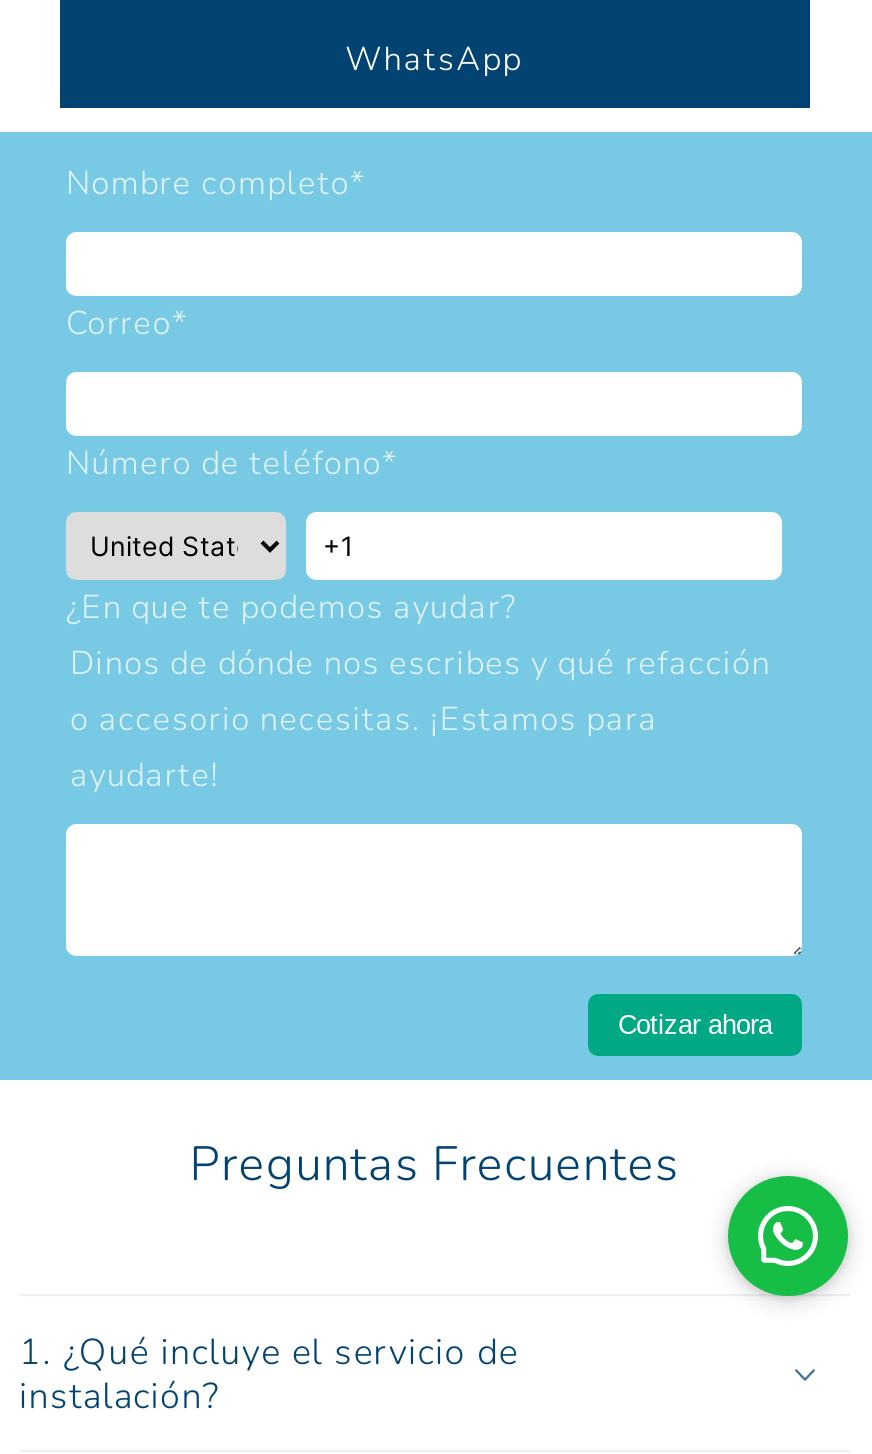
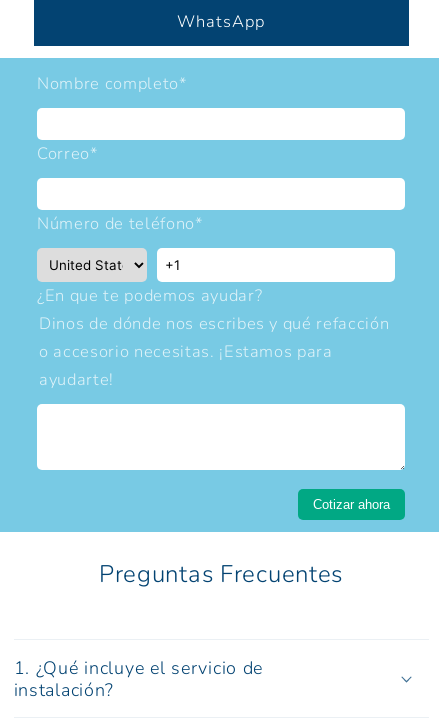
[724,1174,852,1300] [image] -> none

